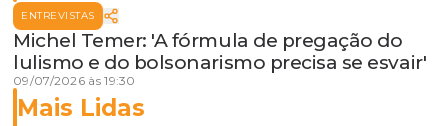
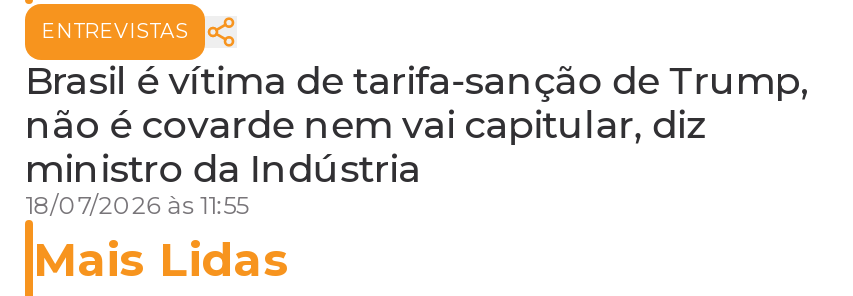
[13,29,426,88] Michel Temer: 'A fórmula de pregação do | lulismo e do bolsonarismo precisa se esvair' | 09/07/2026 às 19:30 -> [25,59,809,221] Brasil é vítima de tarifa-sanção de Trump, | não é covarde nem vai capitular, diz | ministro da Indústria | 18/07/2026 às 11:55

